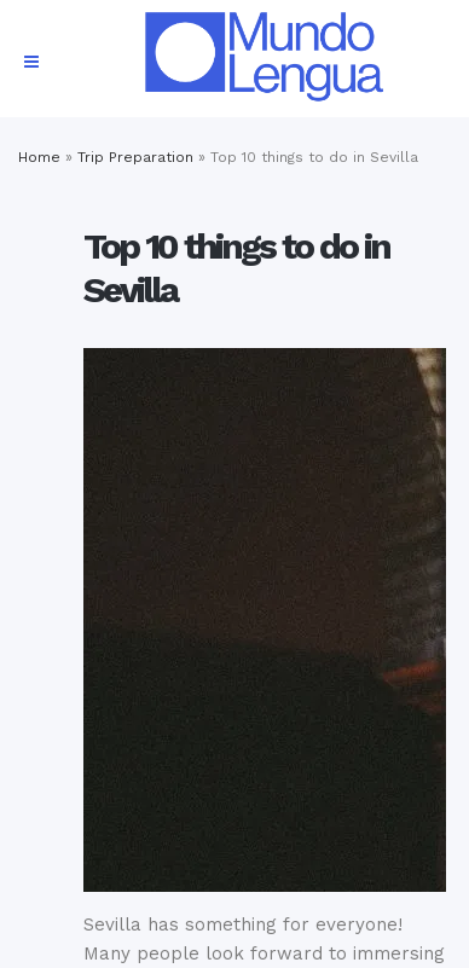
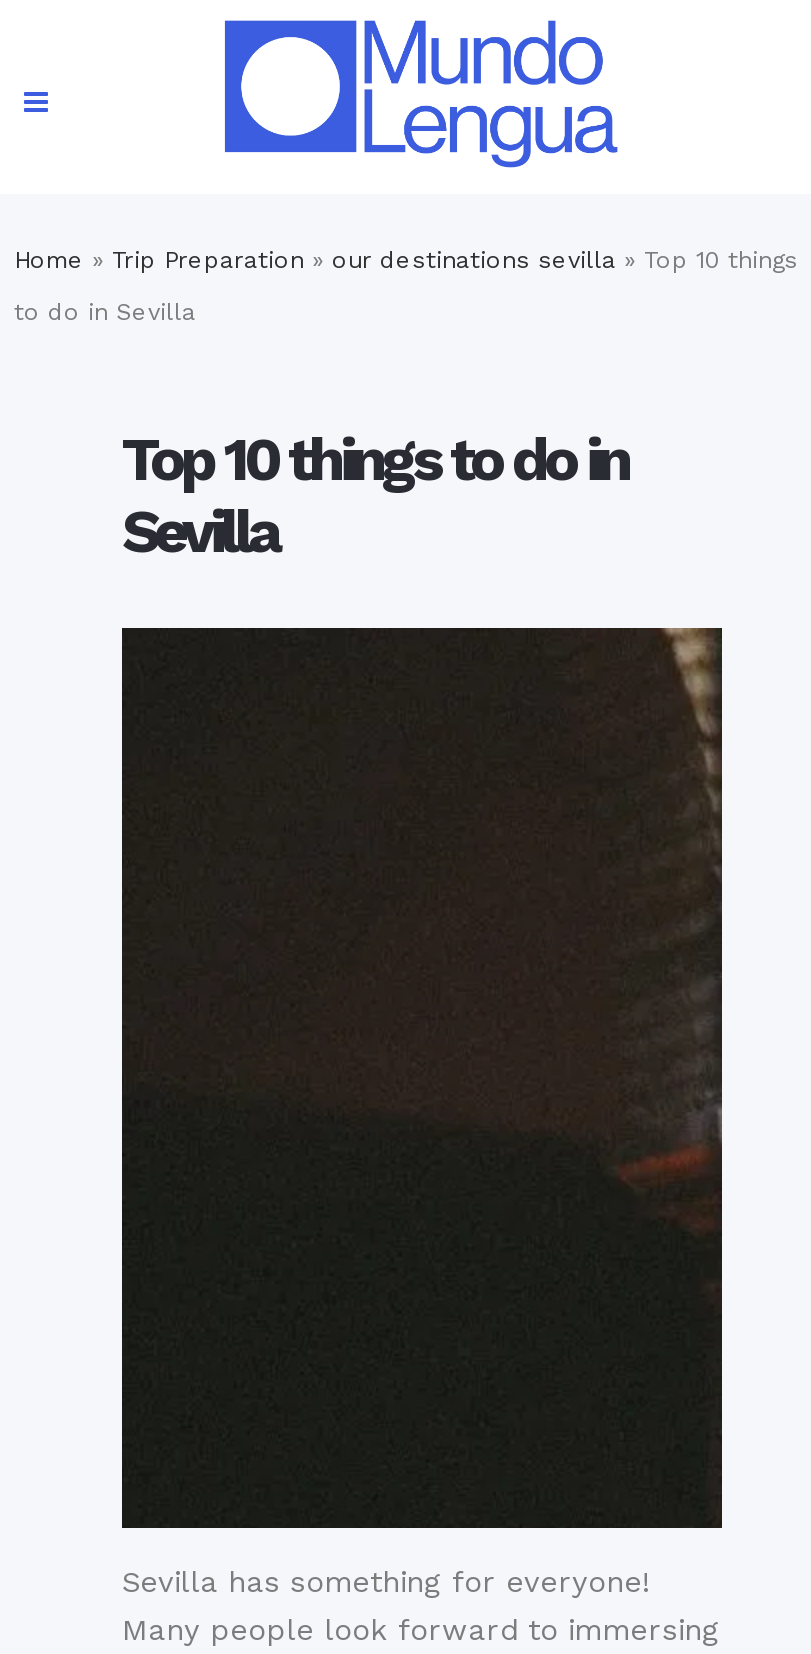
[18,149,418,166] Home» Trip Preparation» Top 10 things to do in Sevilla -> [14,246,798,326] Home» Trip Preparation» our destinations sevilla» Top 10 things | to do in Sevilla

